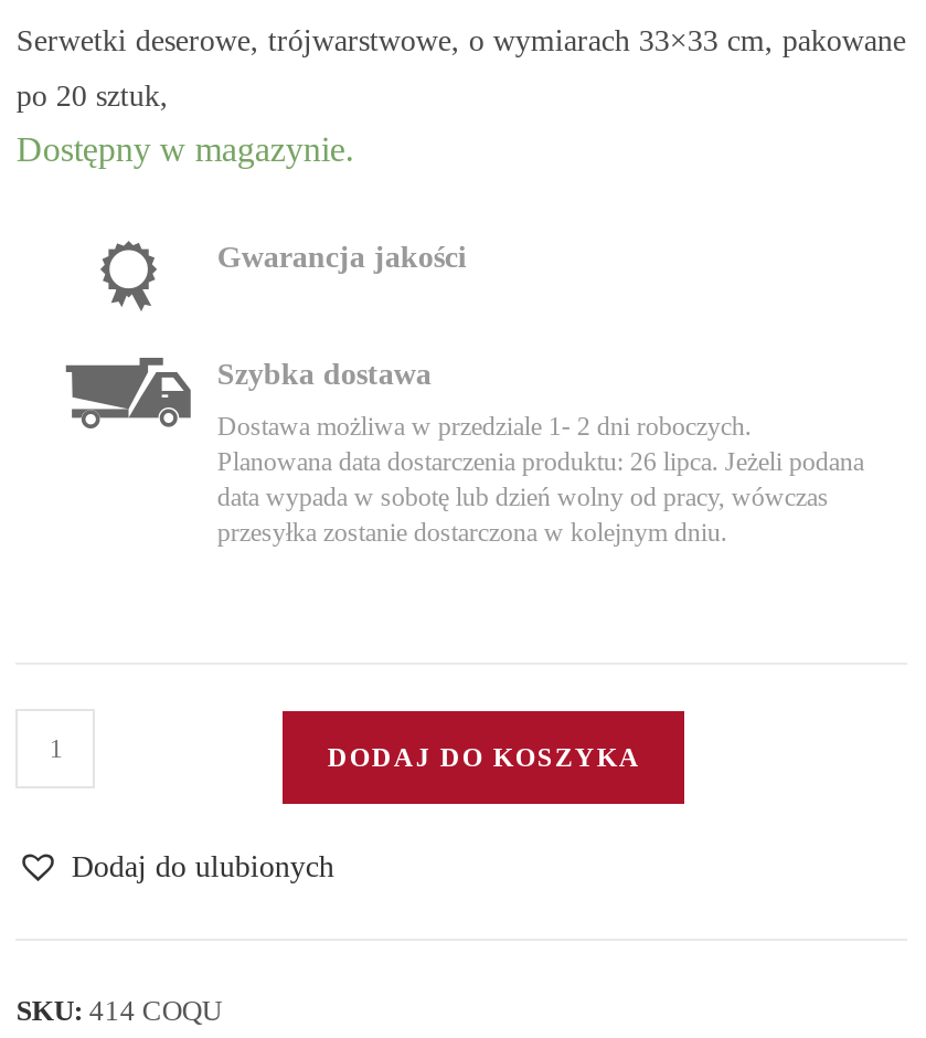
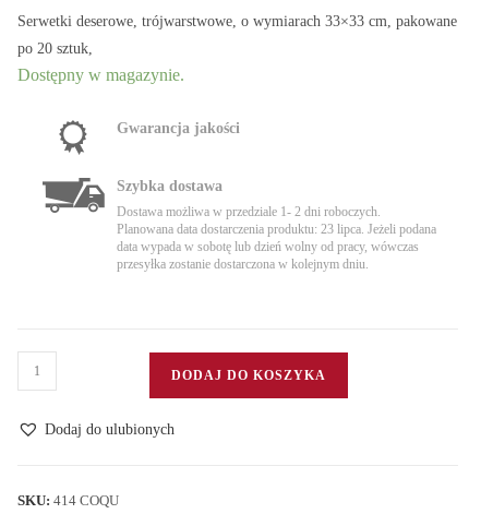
[217,447,864,478] Planowana data dostarczenia produktu: 26 lipca. Jeżeli podana -> [117,222,437,237] Planowana data dostarczenia produktu: 23 lipca. Jeżeli podana

